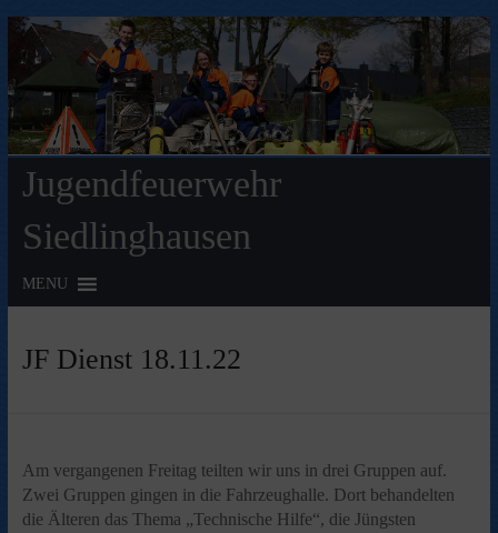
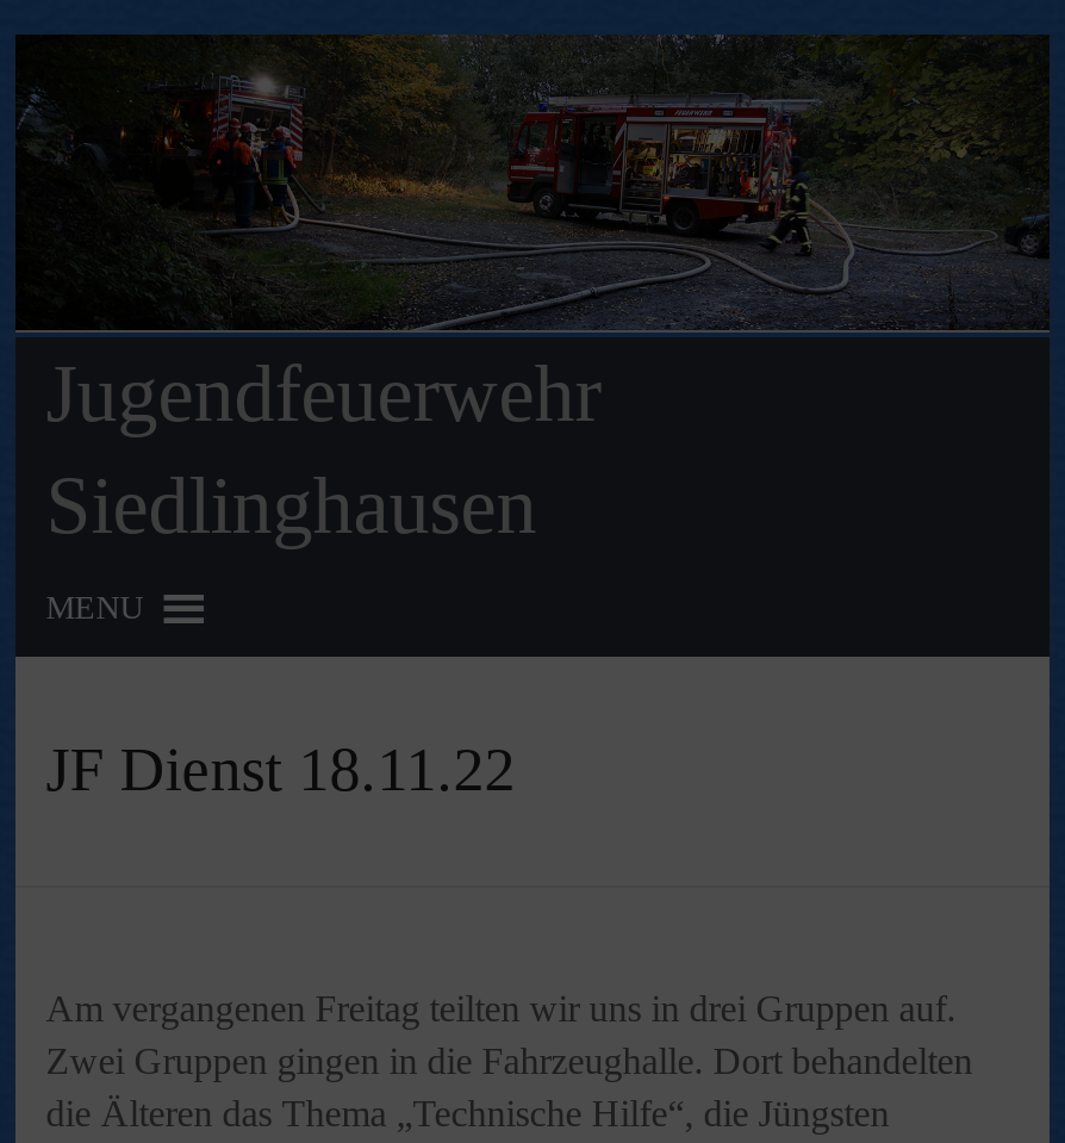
[7,16,491,155] [image] -> [13,32,1052,333] [image]

